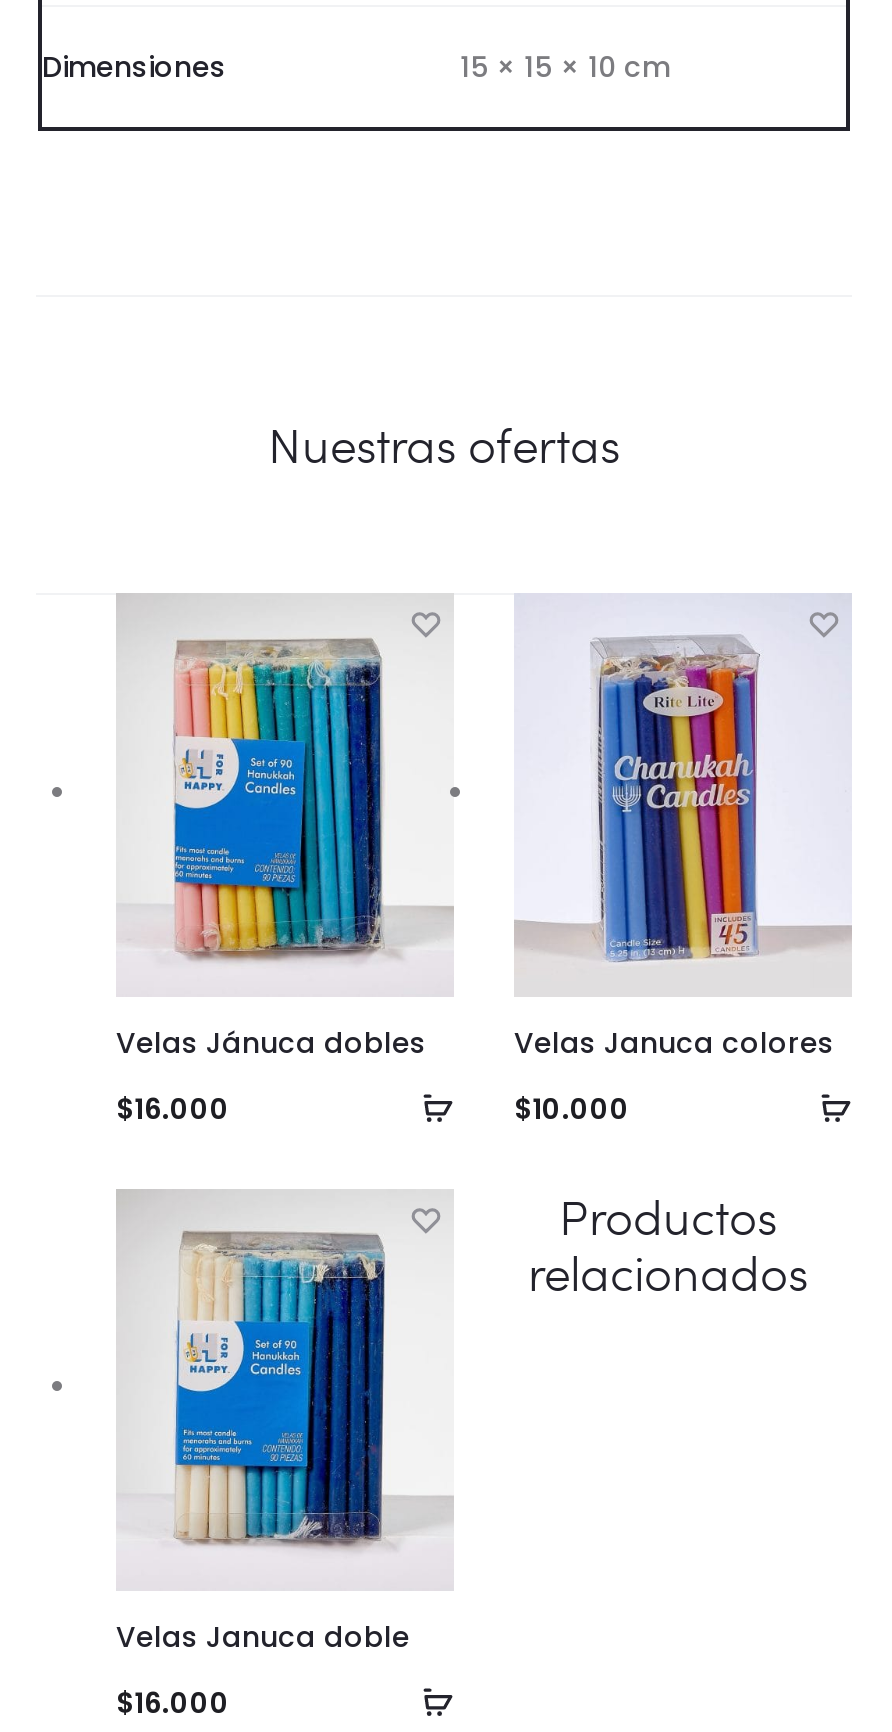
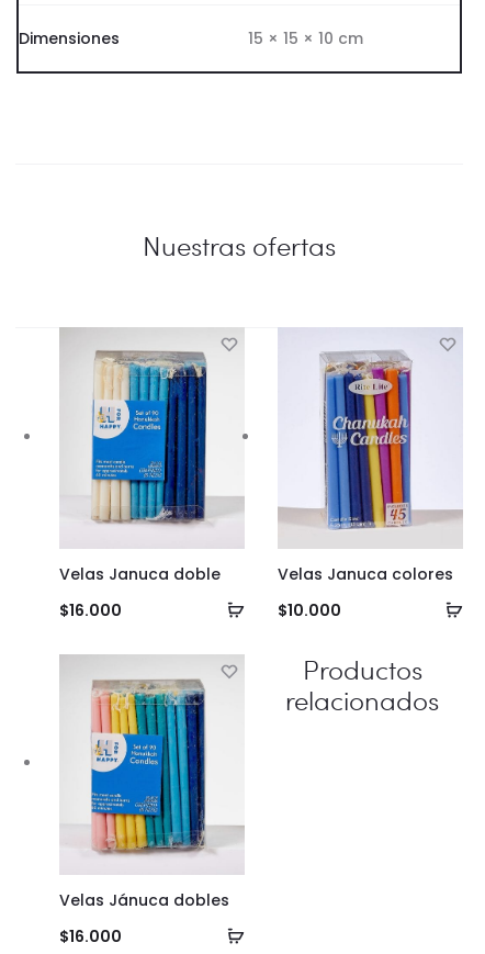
moved [116,637,426,1062] -> [59,678,229,911]: [image] | Velas Jánuca dobles
moved [116,1231,410,1657] -> [59,350,221,585]: [image] | Velas Januca doble

